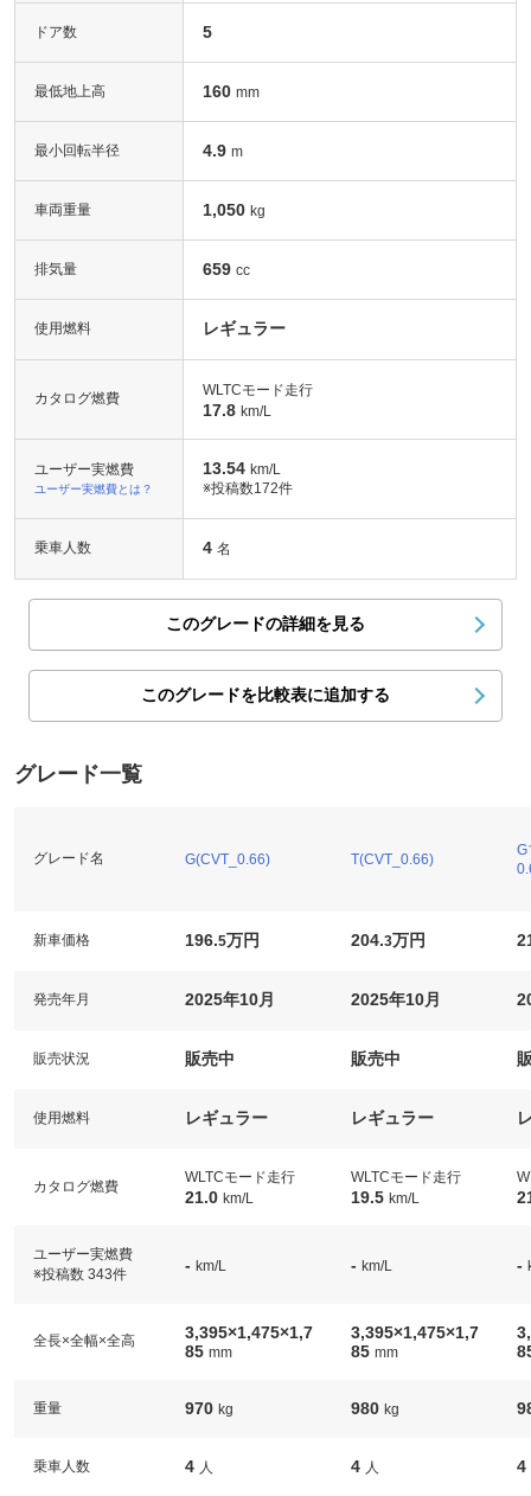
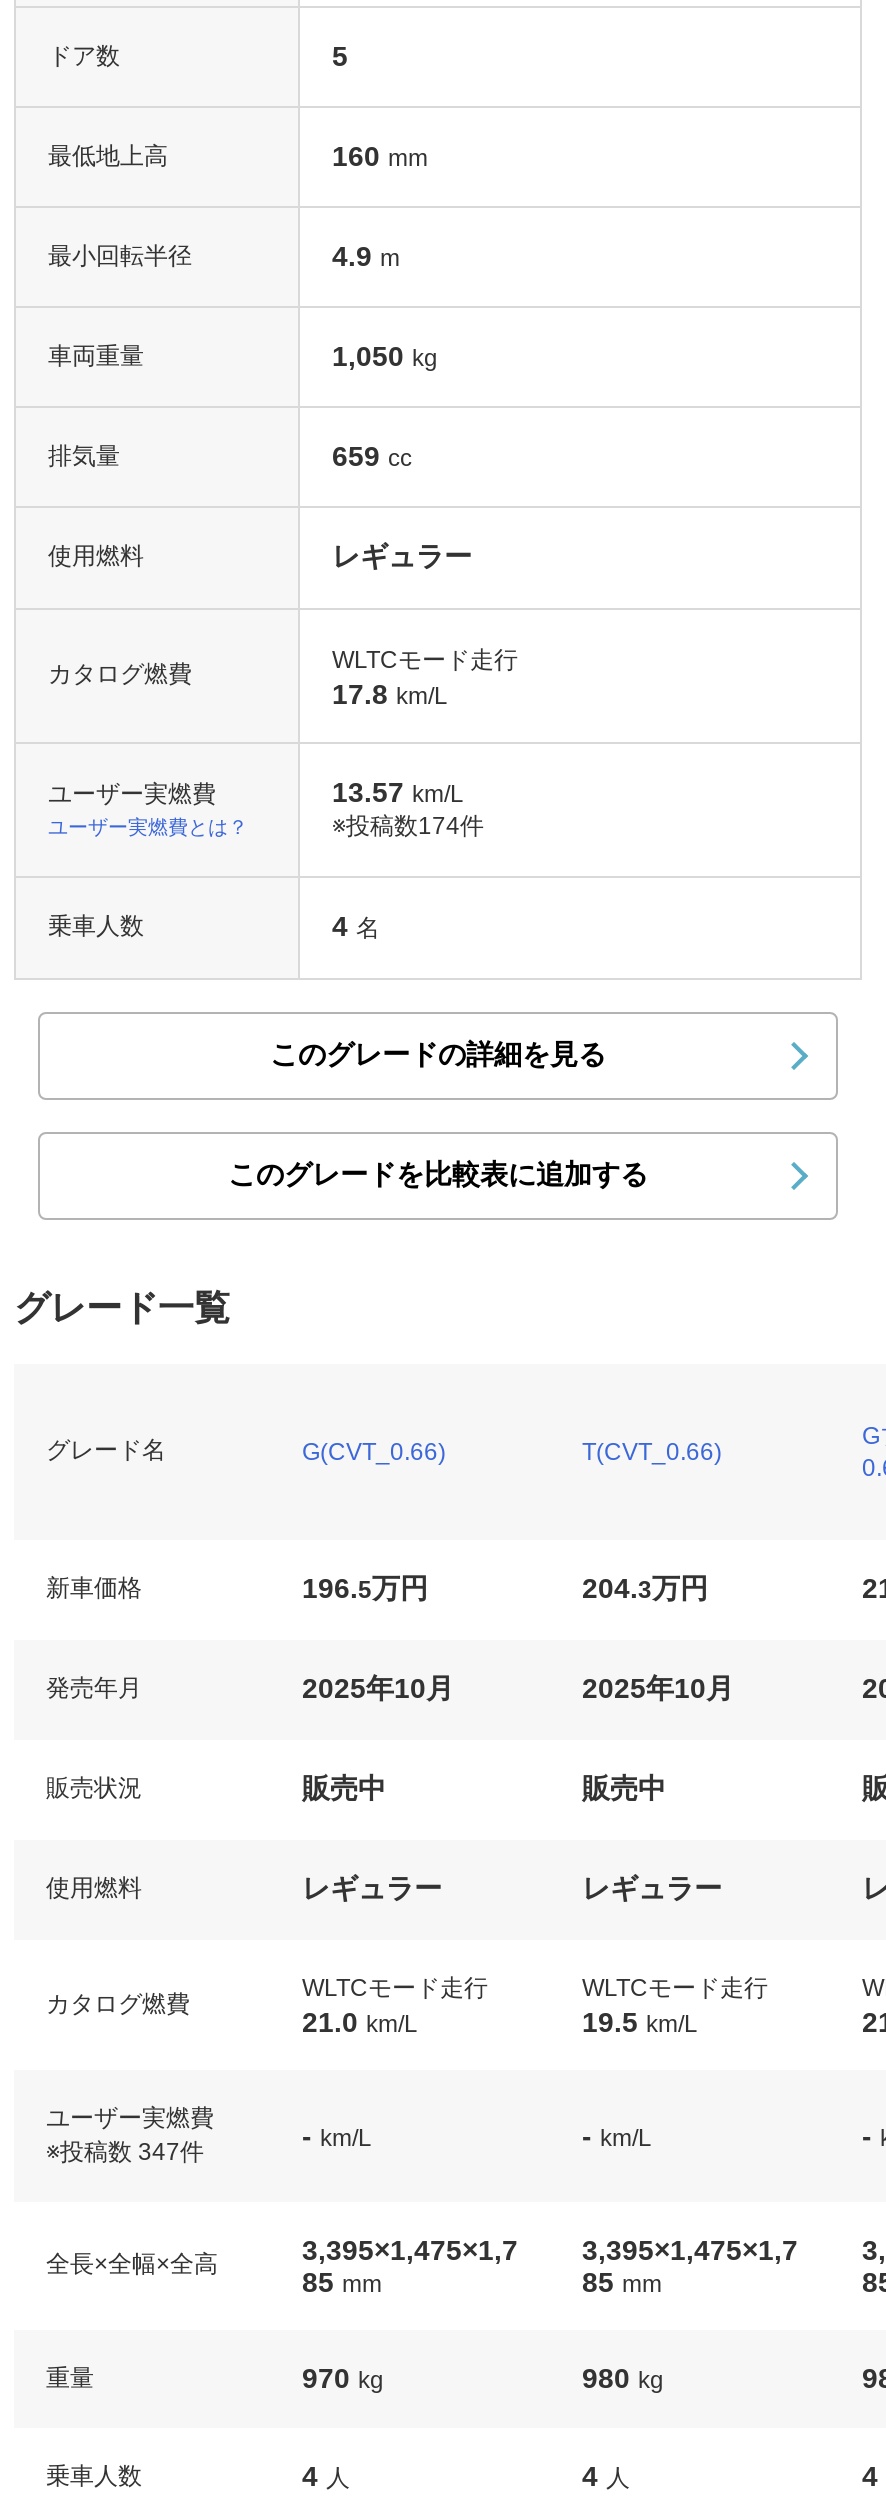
[203,458,281,477] 13.54 km/L -> [332,775,464,807] 13.57 km/L
[203,480,293,496] ※投稿数172件 -> [332,811,484,839] ※投稿数174件
[33,1266,127,1282] ※投稿数 343件 -> [46,2137,204,2165] ※投稿数 347件

